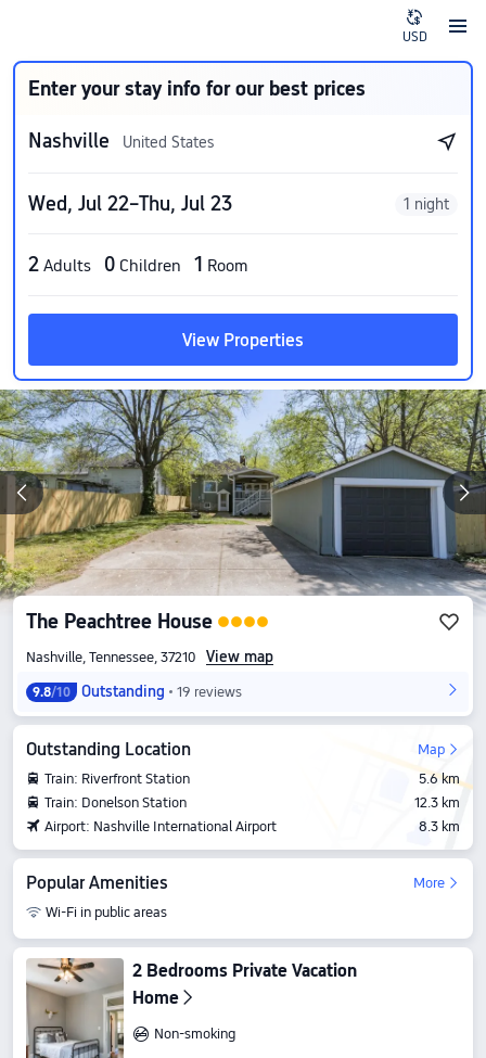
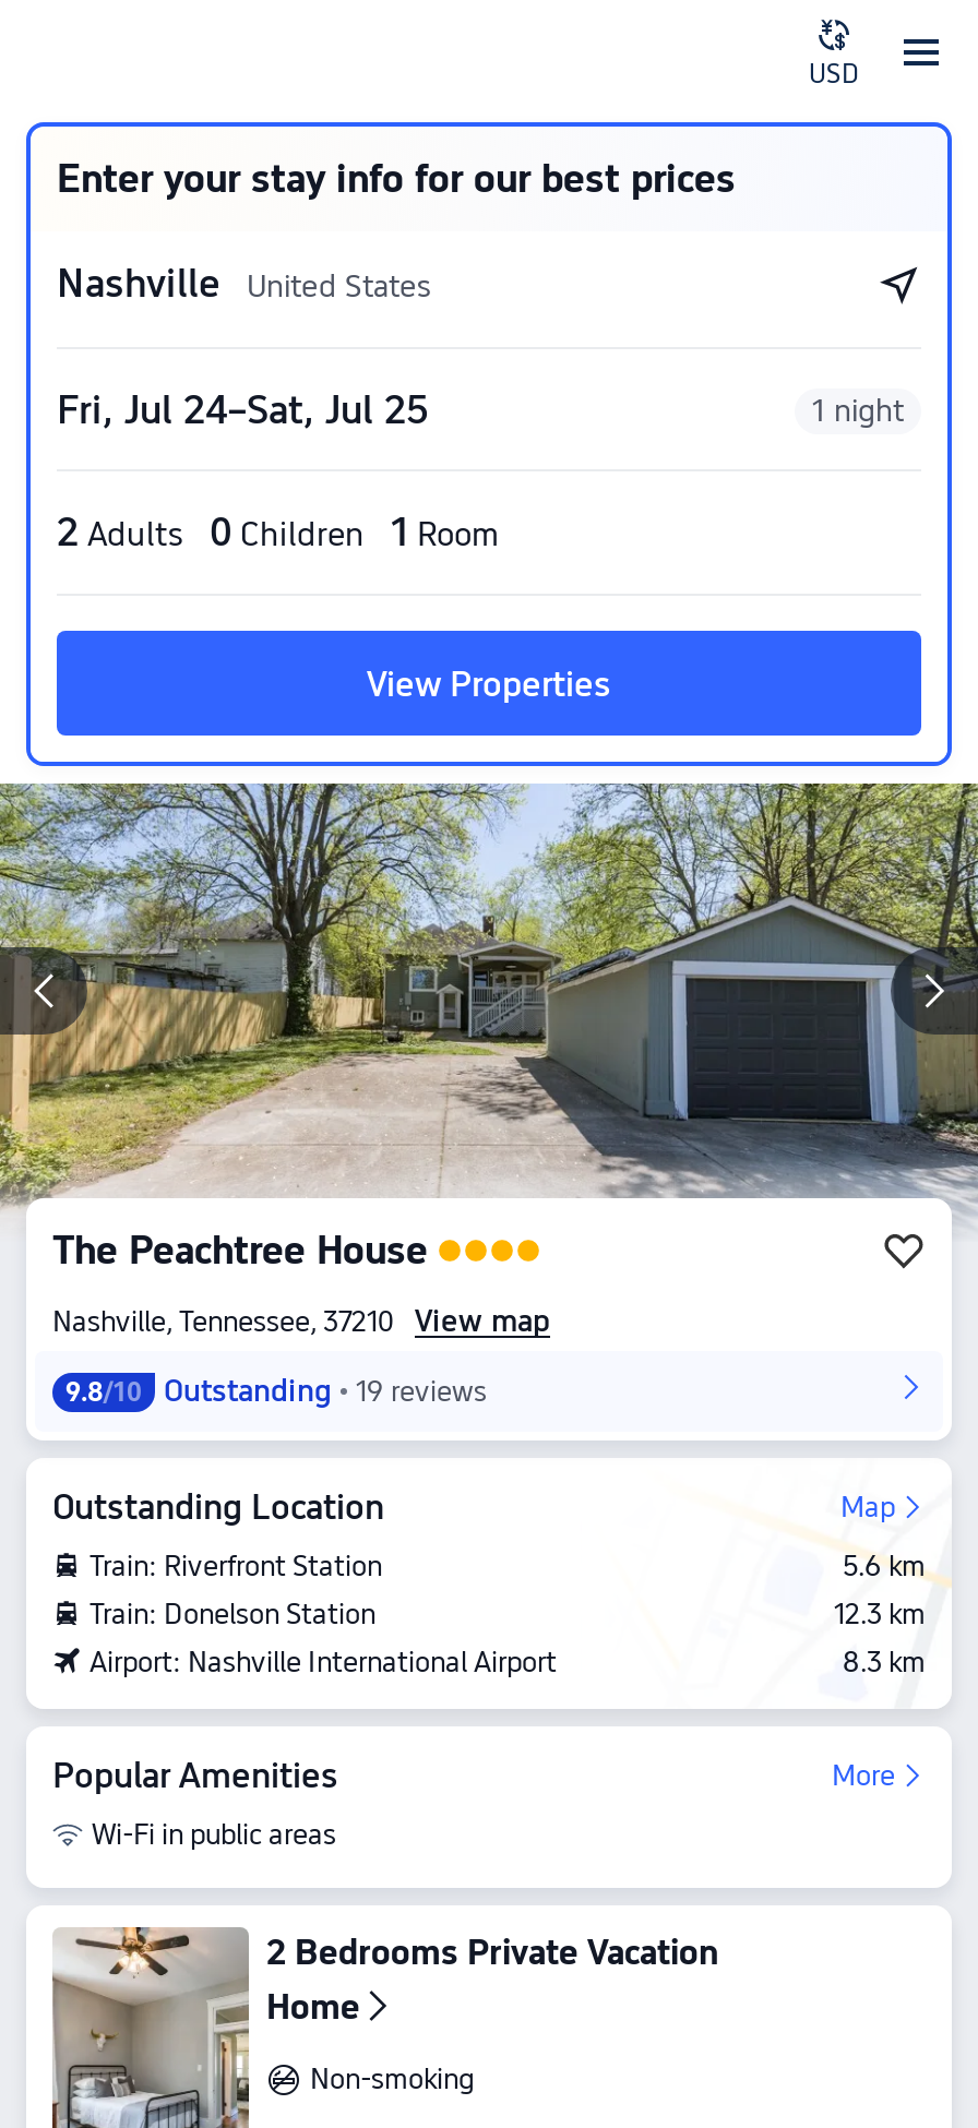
[28,192,232,215] Wed, Jul 22–Thu, Jul 23 -> [57,386,428,432] Fri, Jul 24–Sat, Jul 25

